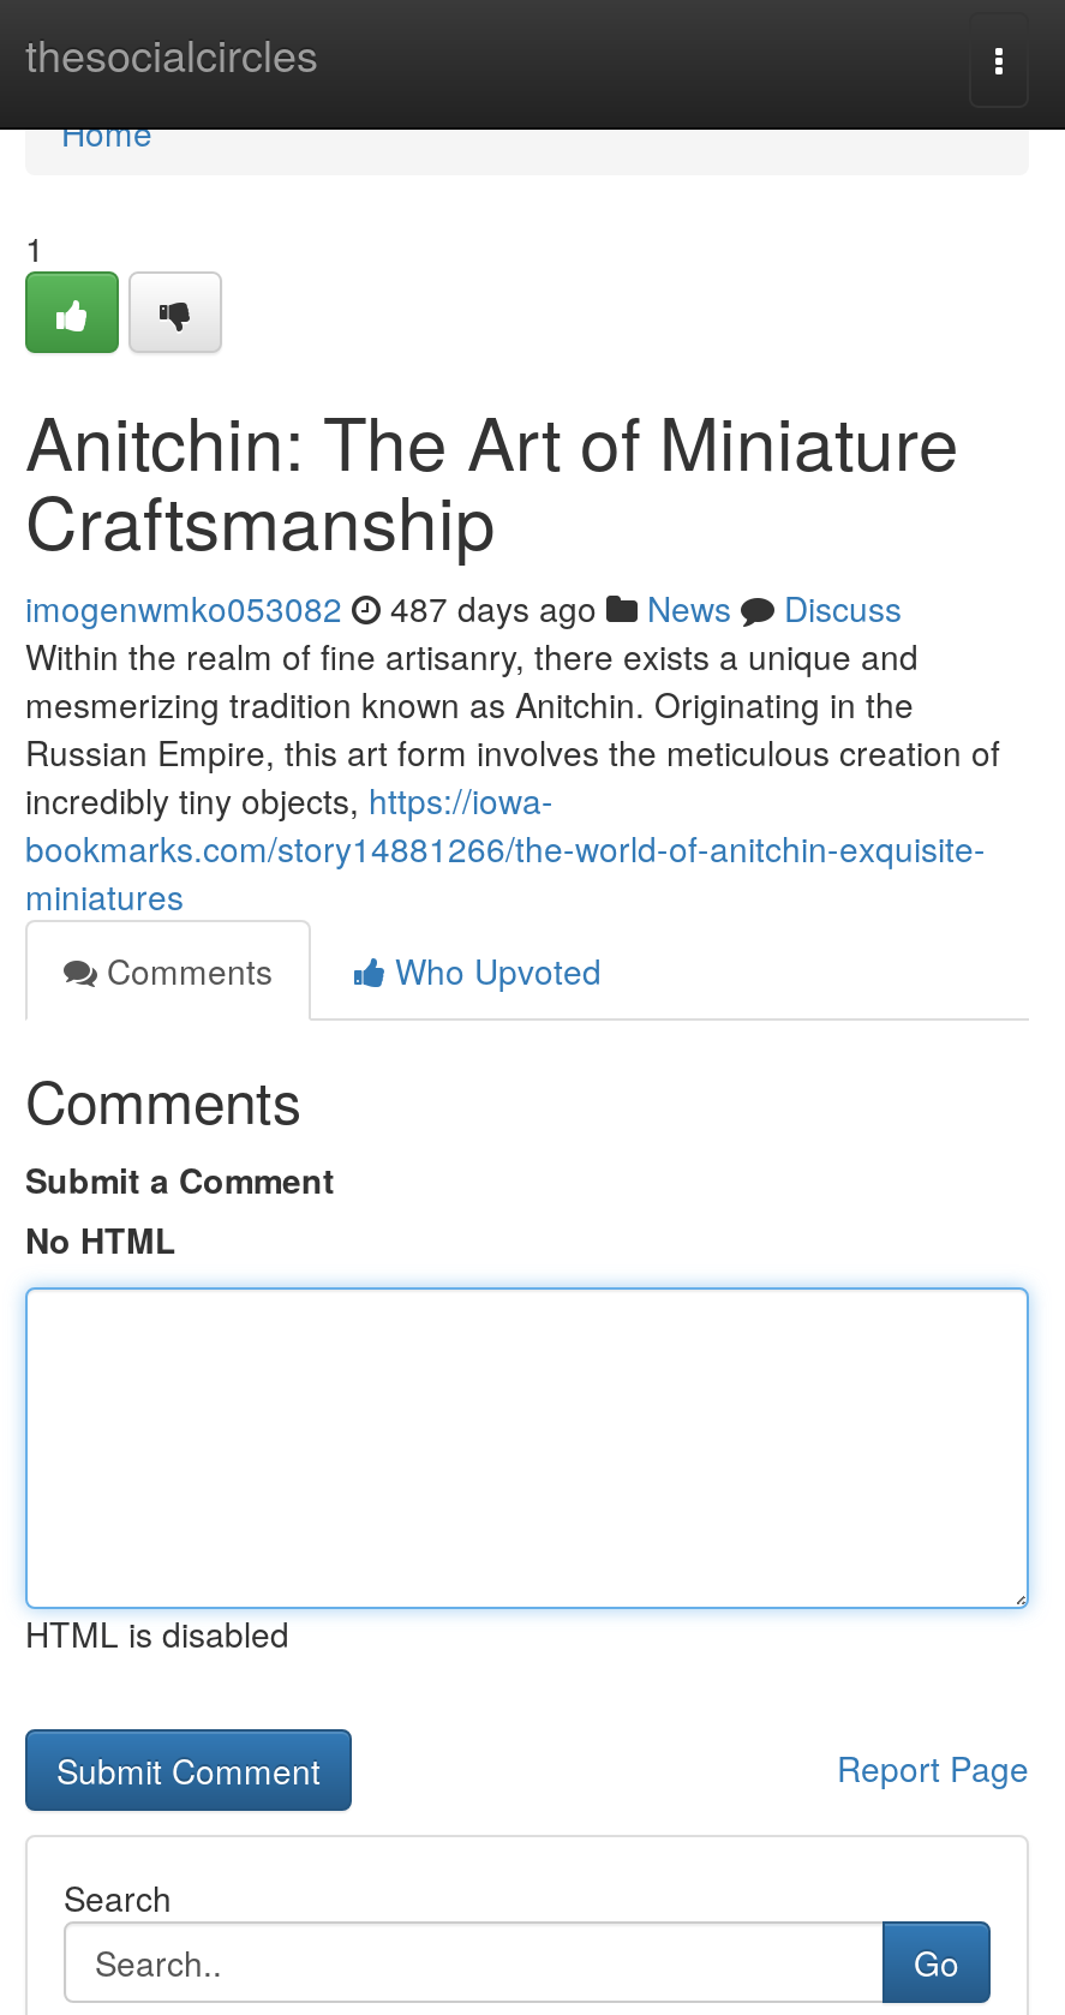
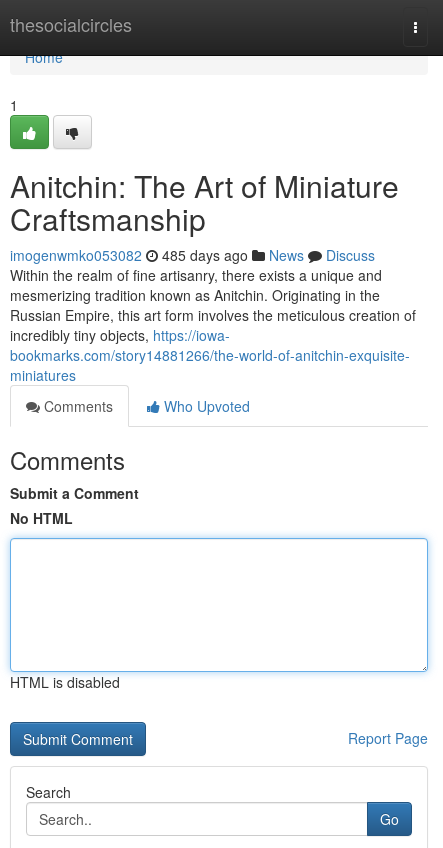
[25,584,902,632] imogenwmko053082 487 days ago News Discuss -> [10,245,375,265] imogenwmko053082 485 days ago News Discuss

